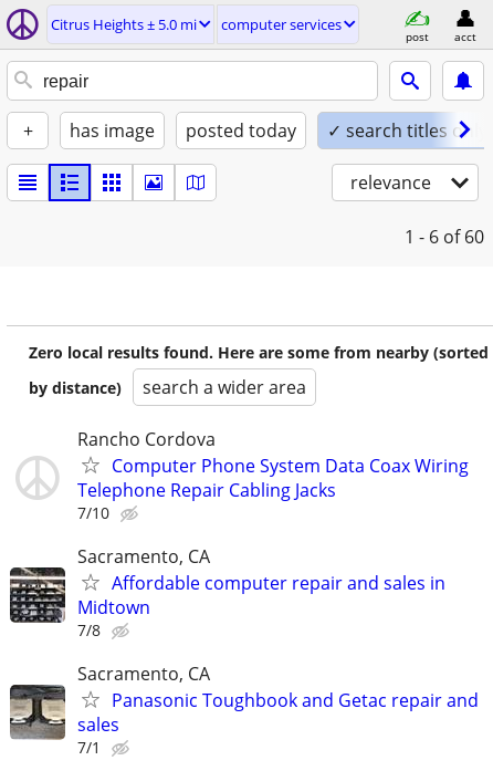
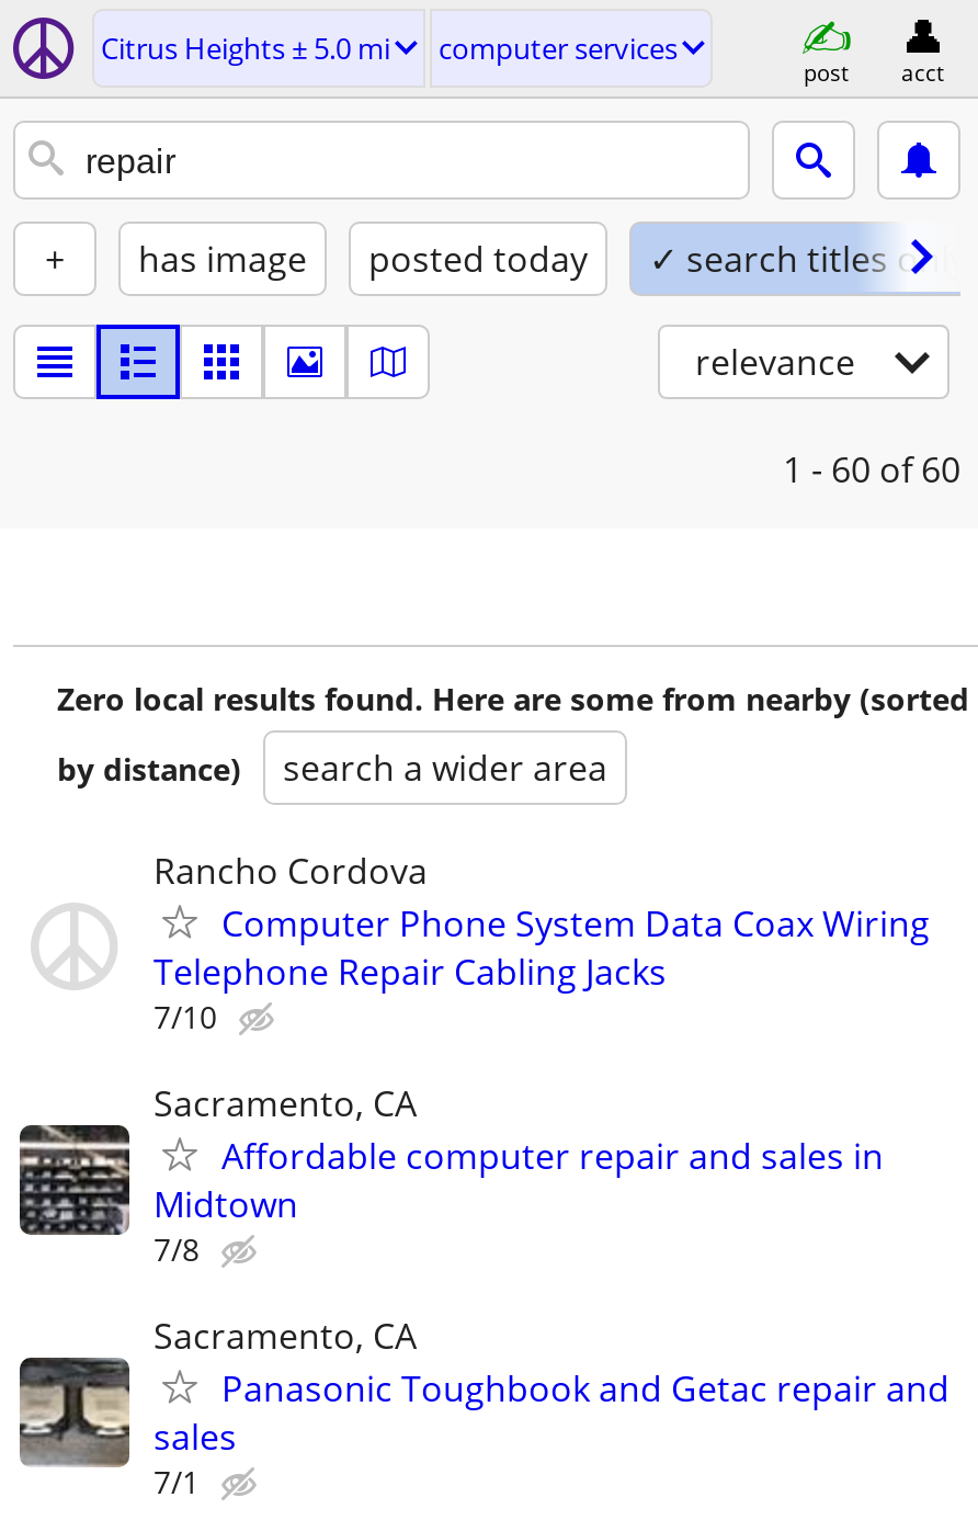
[405,225,484,249] 1 - 6 of 60 -> [783,445,960,494] 1 - 60 of 60

